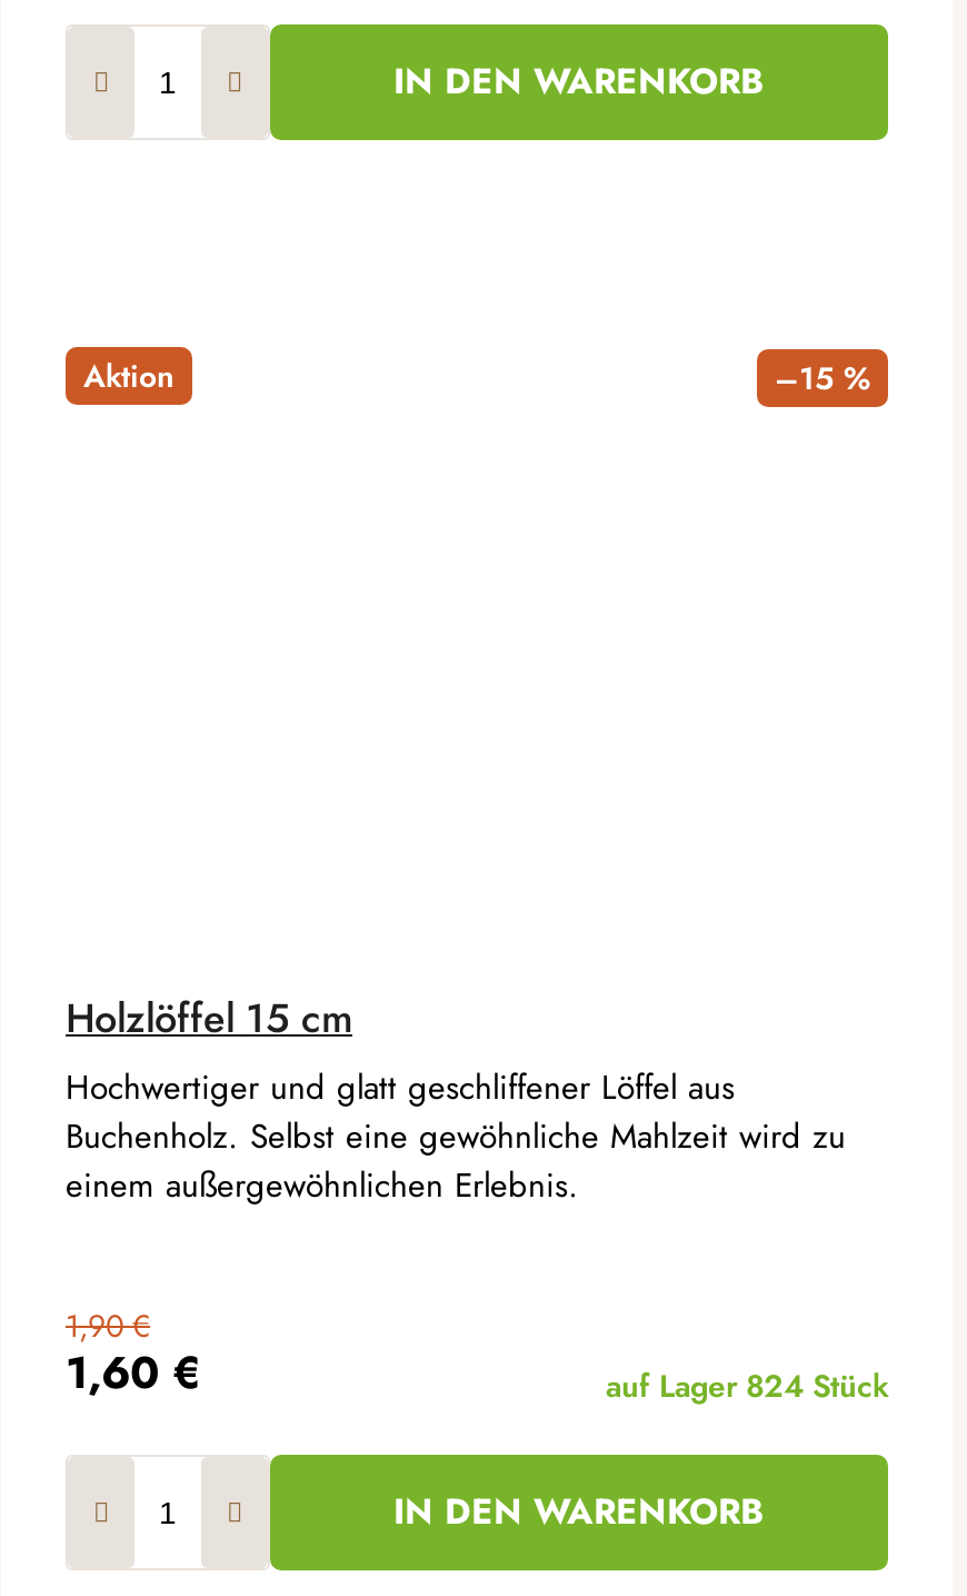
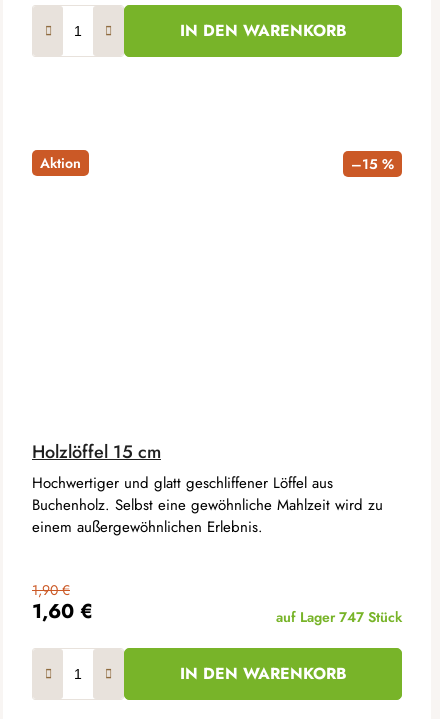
[606,1363,888,1408] auf Lager 824 Stück -> [276,607,402,627] auf Lager 747 Stück

